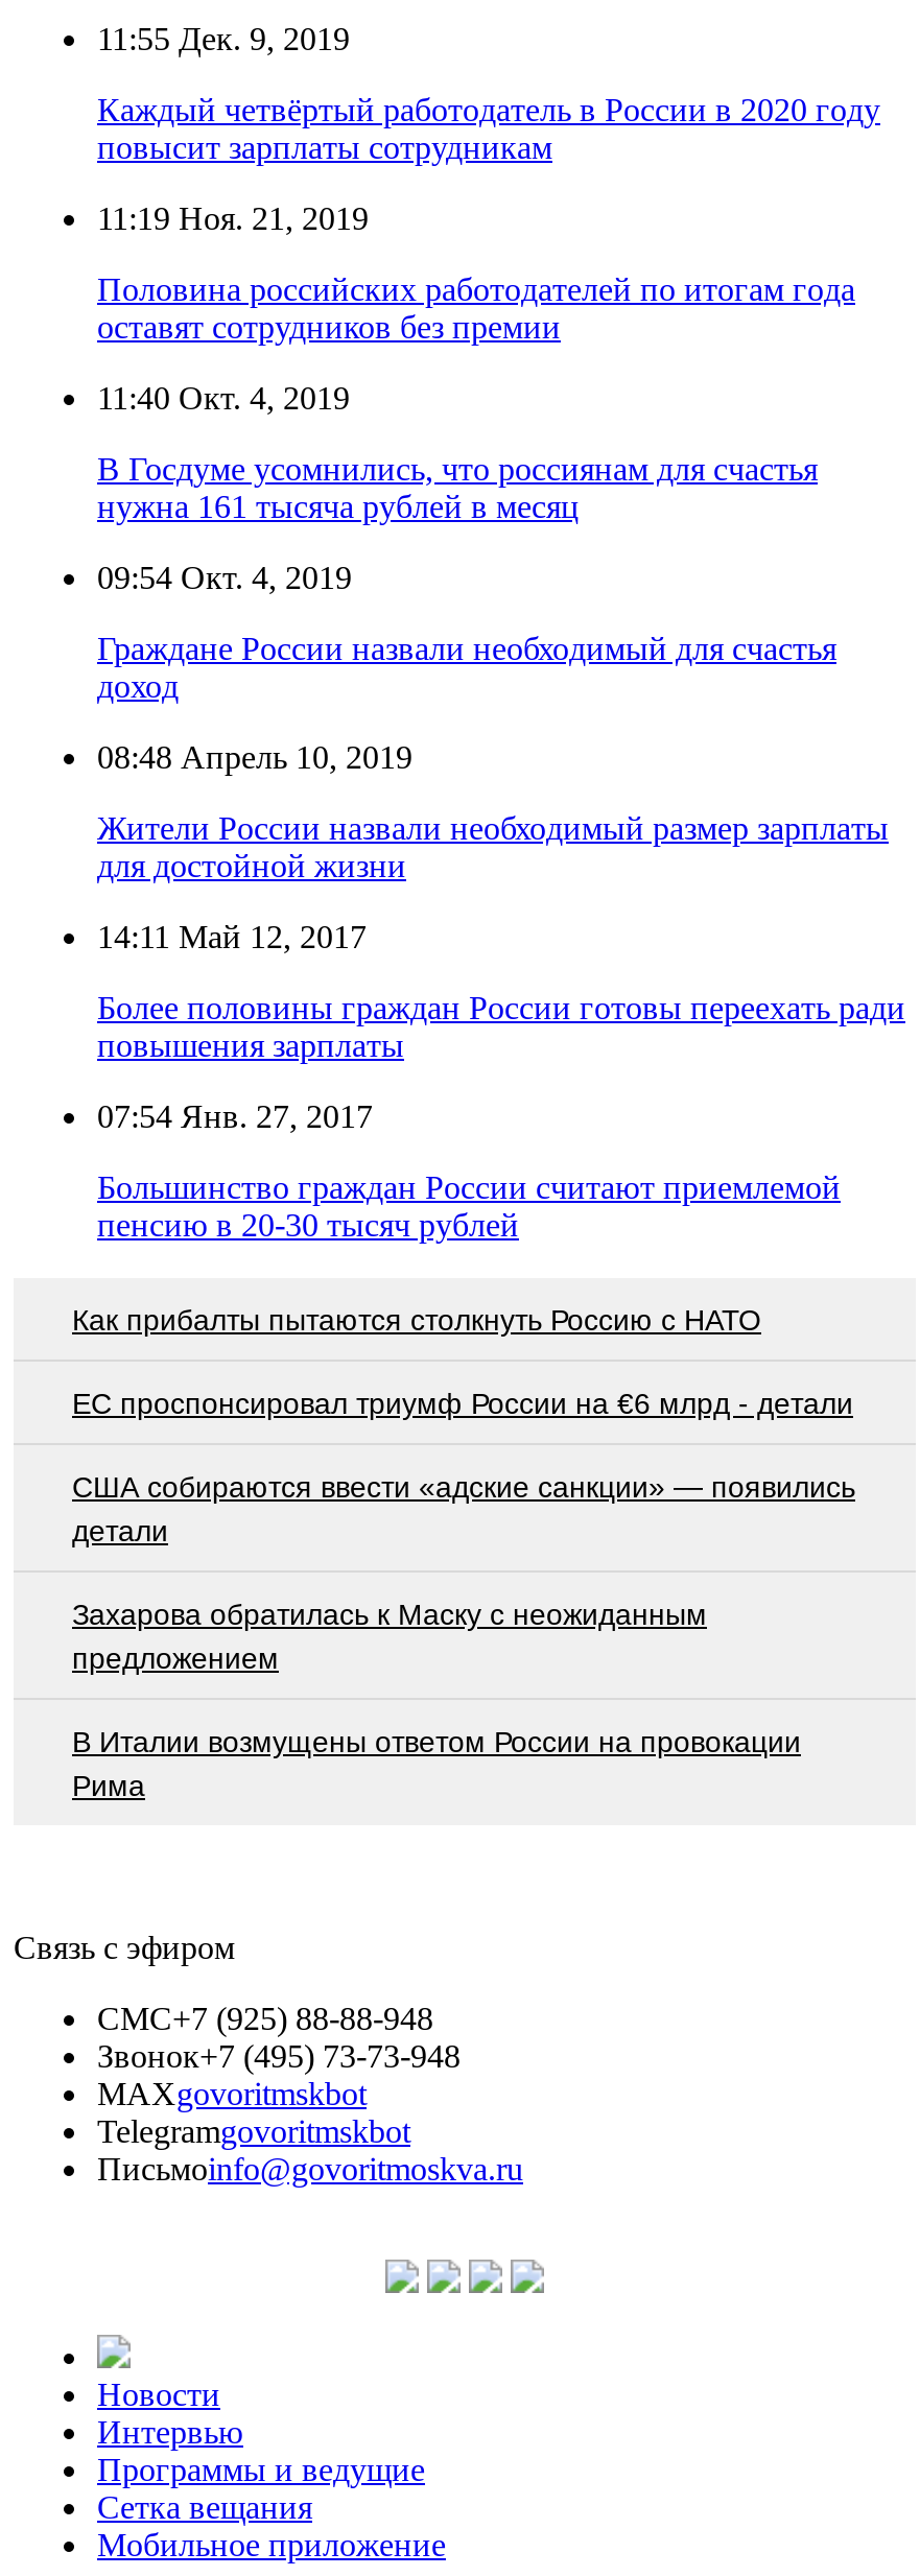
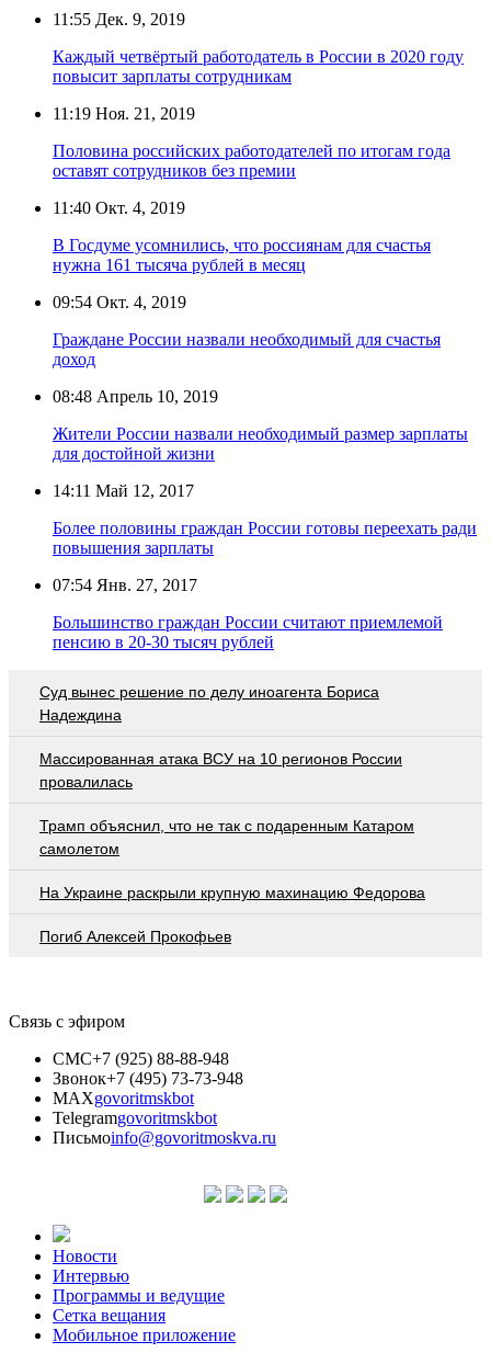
[72,1302,761,1336] Как прибалты пытаются столкнуть Россию с НАТО -> [39,683,379,723] Суд вынес решение по делу иноагента Бориса | Надеждина
[72,1386,853,1419] EC проспонсировал триумф России на €6 млрд - детали -> [39,750,402,790] Массированная атака ВСУ на 10 регионов России | провалилась
[72,1469,855,1547] США собираются ввести «адские санкции» — появились | детали -> [39,816,414,857] Трамп объяснил, что не так с подаренным Катаром | самолетом
[72,1597,707,1674] Захарова обратилась к Маску с неожиданным | предложением -> [39,883,425,901] На Украине раскрыли крупную махинацию Федорова
[72,1724,801,1801] В Италии возмущены ответом России на провокации | Рима -> [39,927,231,945] Погиб Алексей Прокофьев

